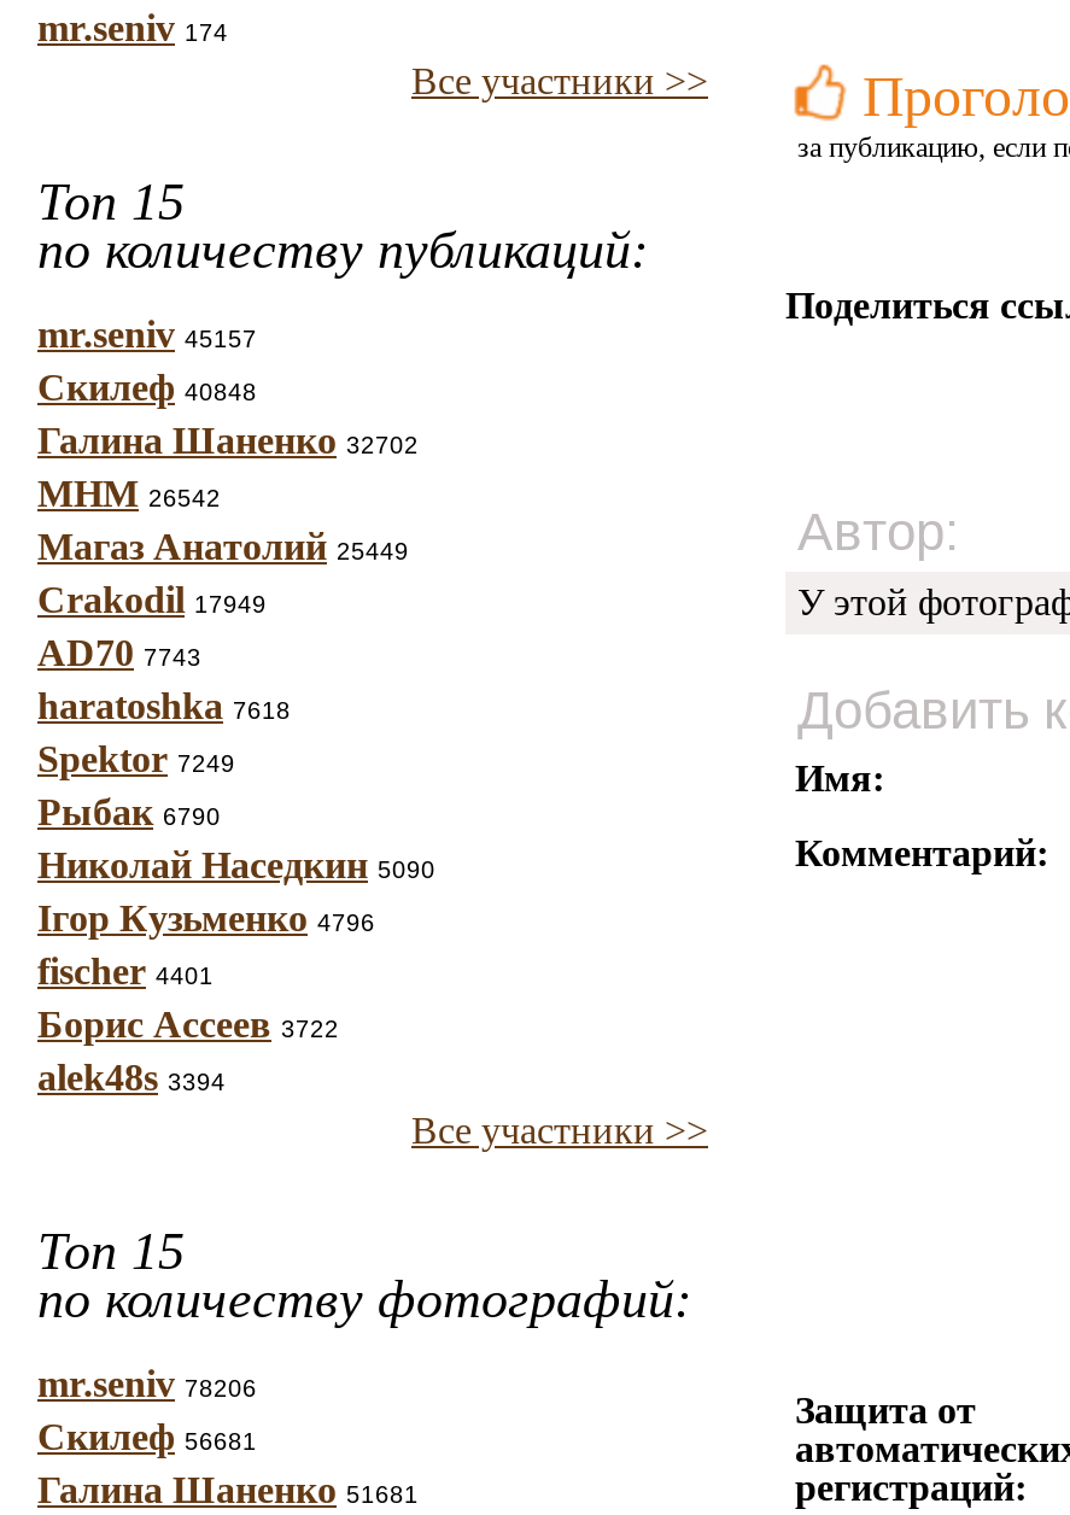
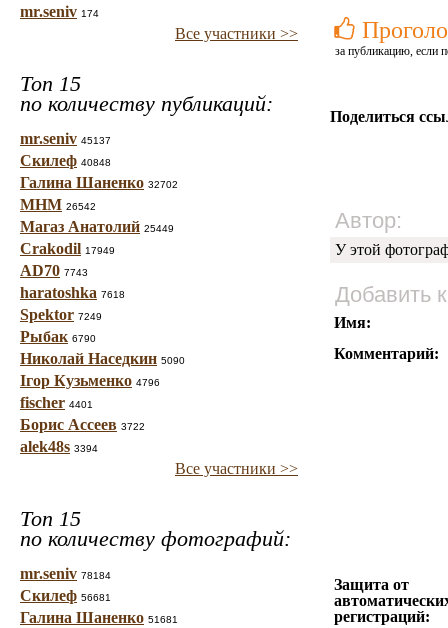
[37,314,257,355] mr.seniv 45157 -> [20,130,111,147] mr.seniv 45137
[37,1363,257,1404] mr.seniv 78206 -> [20,565,111,582] mr.seniv 78184

